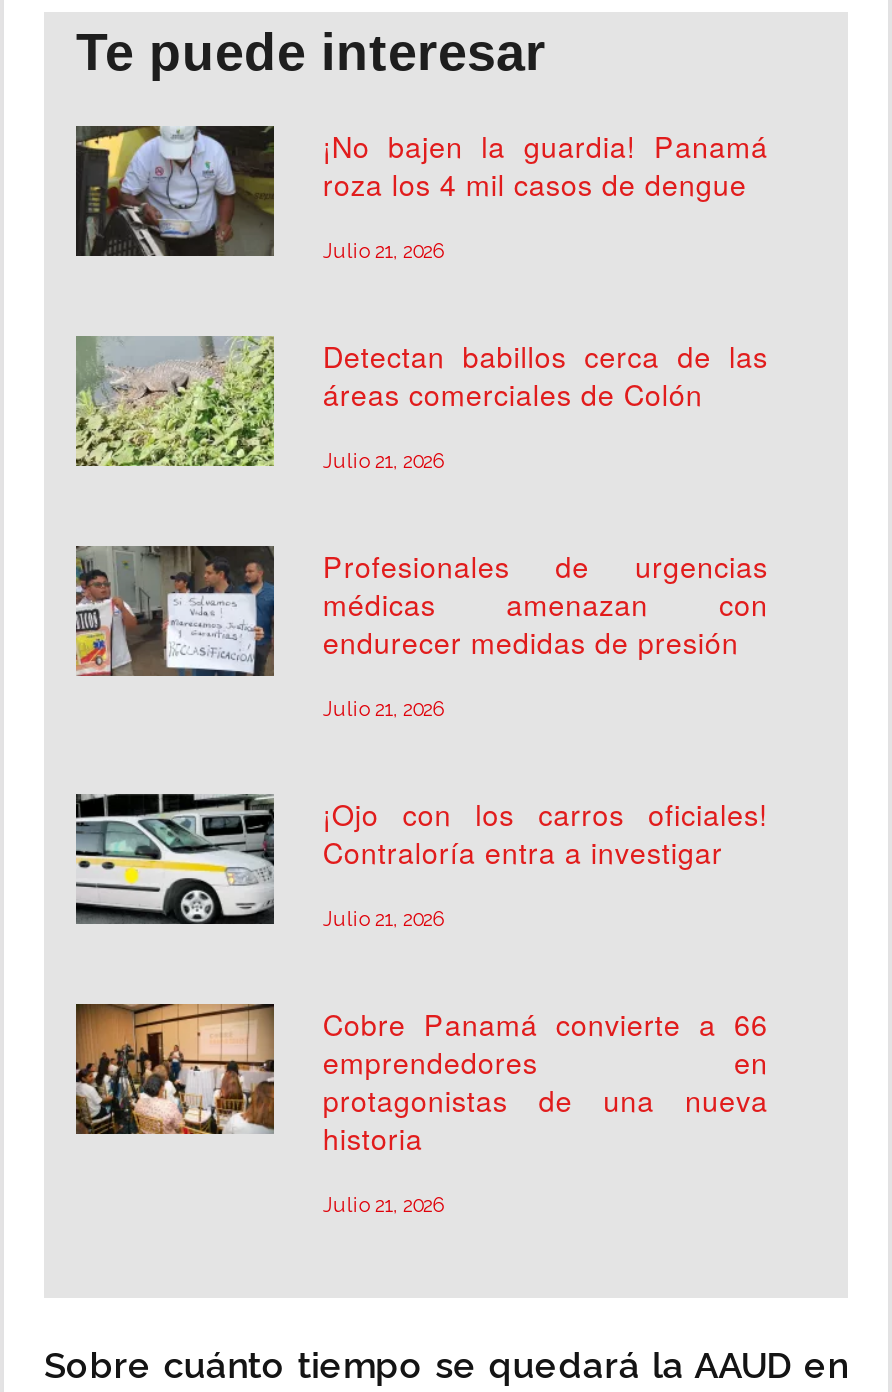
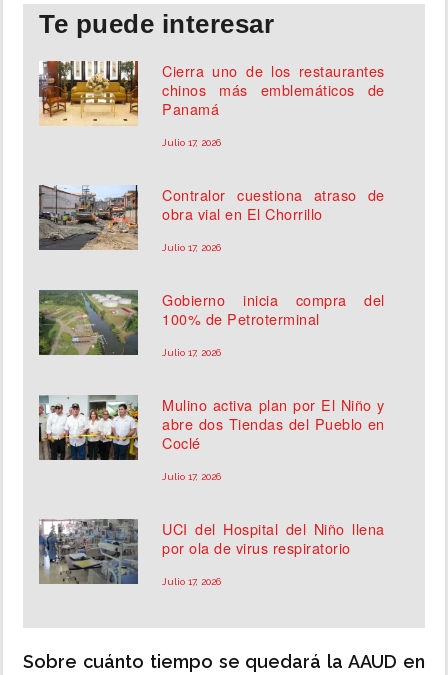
[74,124,768,258] [image] | ¡No bajen la guardia! Panamá | roza los 4 mil casos de dengue -> [39,60,385,126] [image] | Cierra uno de los restaurantes | chinos más emblemáticos de | Panamá
[323,240,443,262] Julio 21, 2026 -> [162,137,221,148] Julio 17, 2026
[74,334,768,504] [image] | Detectan babillos cerca de las | áreas comerciales de Colón -> [38,166,385,251] [image] | Contralor cuestiona atraso de | obra vial en El Chorrillo
[323,450,443,472] Julio 21, 2026 -> [162,242,221,253] Julio 17, 2026
[74,544,768,714] [image] | Profesionales de urgencias | médicas amenazan con | endurecer medidas de presión -> [38,271,385,356] [image] | Gobierno inicia compra del | 100% de Petroterminal
[323,698,443,720] Julio 21, 2026 -> [162,347,221,358] Julio 17, 2026
[74,792,768,924] [image] | ¡Ojo con los carros oficiales! | Contraloría entra a investigar -> [38,394,385,460] [image] | Mulino activa plan por El Niño y | abre dos Tiendas del Pueblo en | Coclé
[323,908,443,930] Julio 21, 2026 -> [162,471,221,482] Julio 17, 2026
[74,1002,768,1172] [image] | Cobre Panamá convierte a 66 | emprendedores en | protagonistas de una nueva | historia -> [38,500,385,585] [image] | UCI del Hospital del Niño llena | por ola de virus respiratorio
[323,1194,443,1216] Julio 21, 2026 -> [162,576,221,587] Julio 17, 2026

